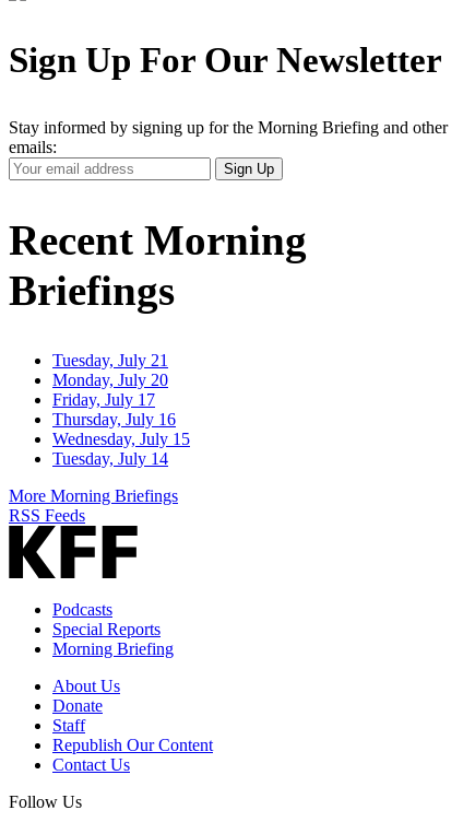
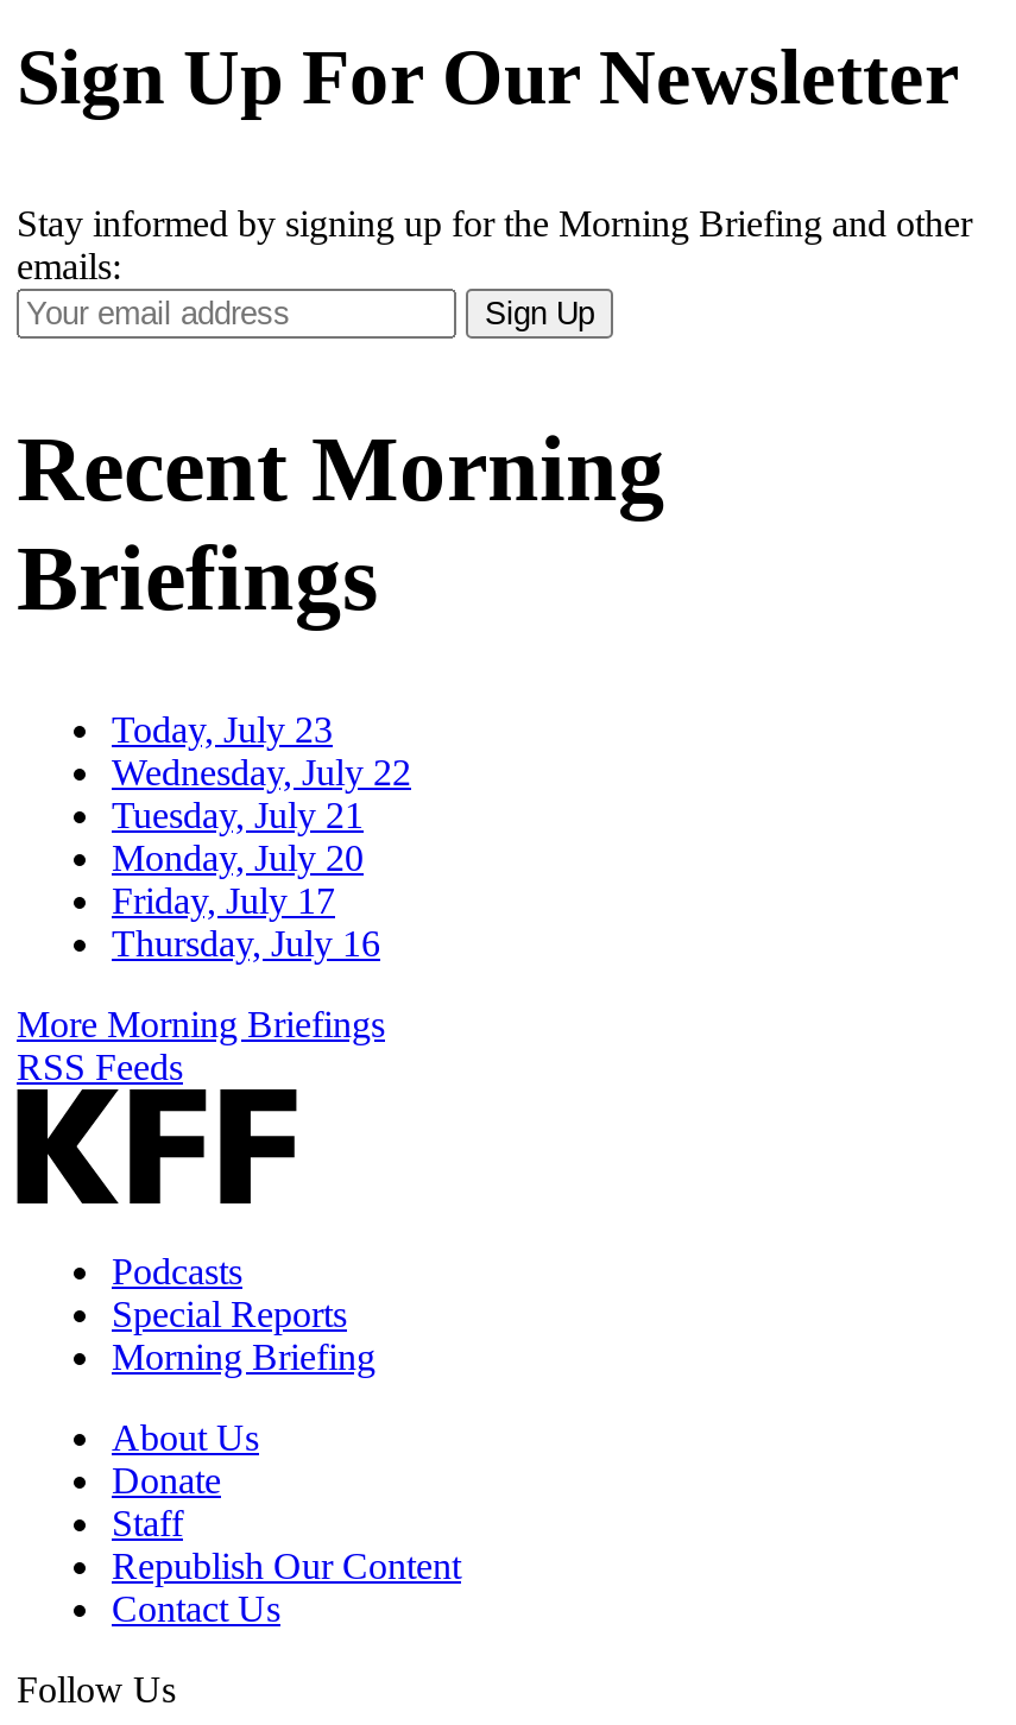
none -> [112,710,411,793] Today, July 23 | Wednesday, July 22
moved [52,351,176,429] -> [112,795,380,964]: Tuesday, July 21 | Monday, July 20 | Friday, July 17 | Thursday, July 16
[52,430,190,468] Wednesday, July 15 | Tuesday, July 14 -> none

